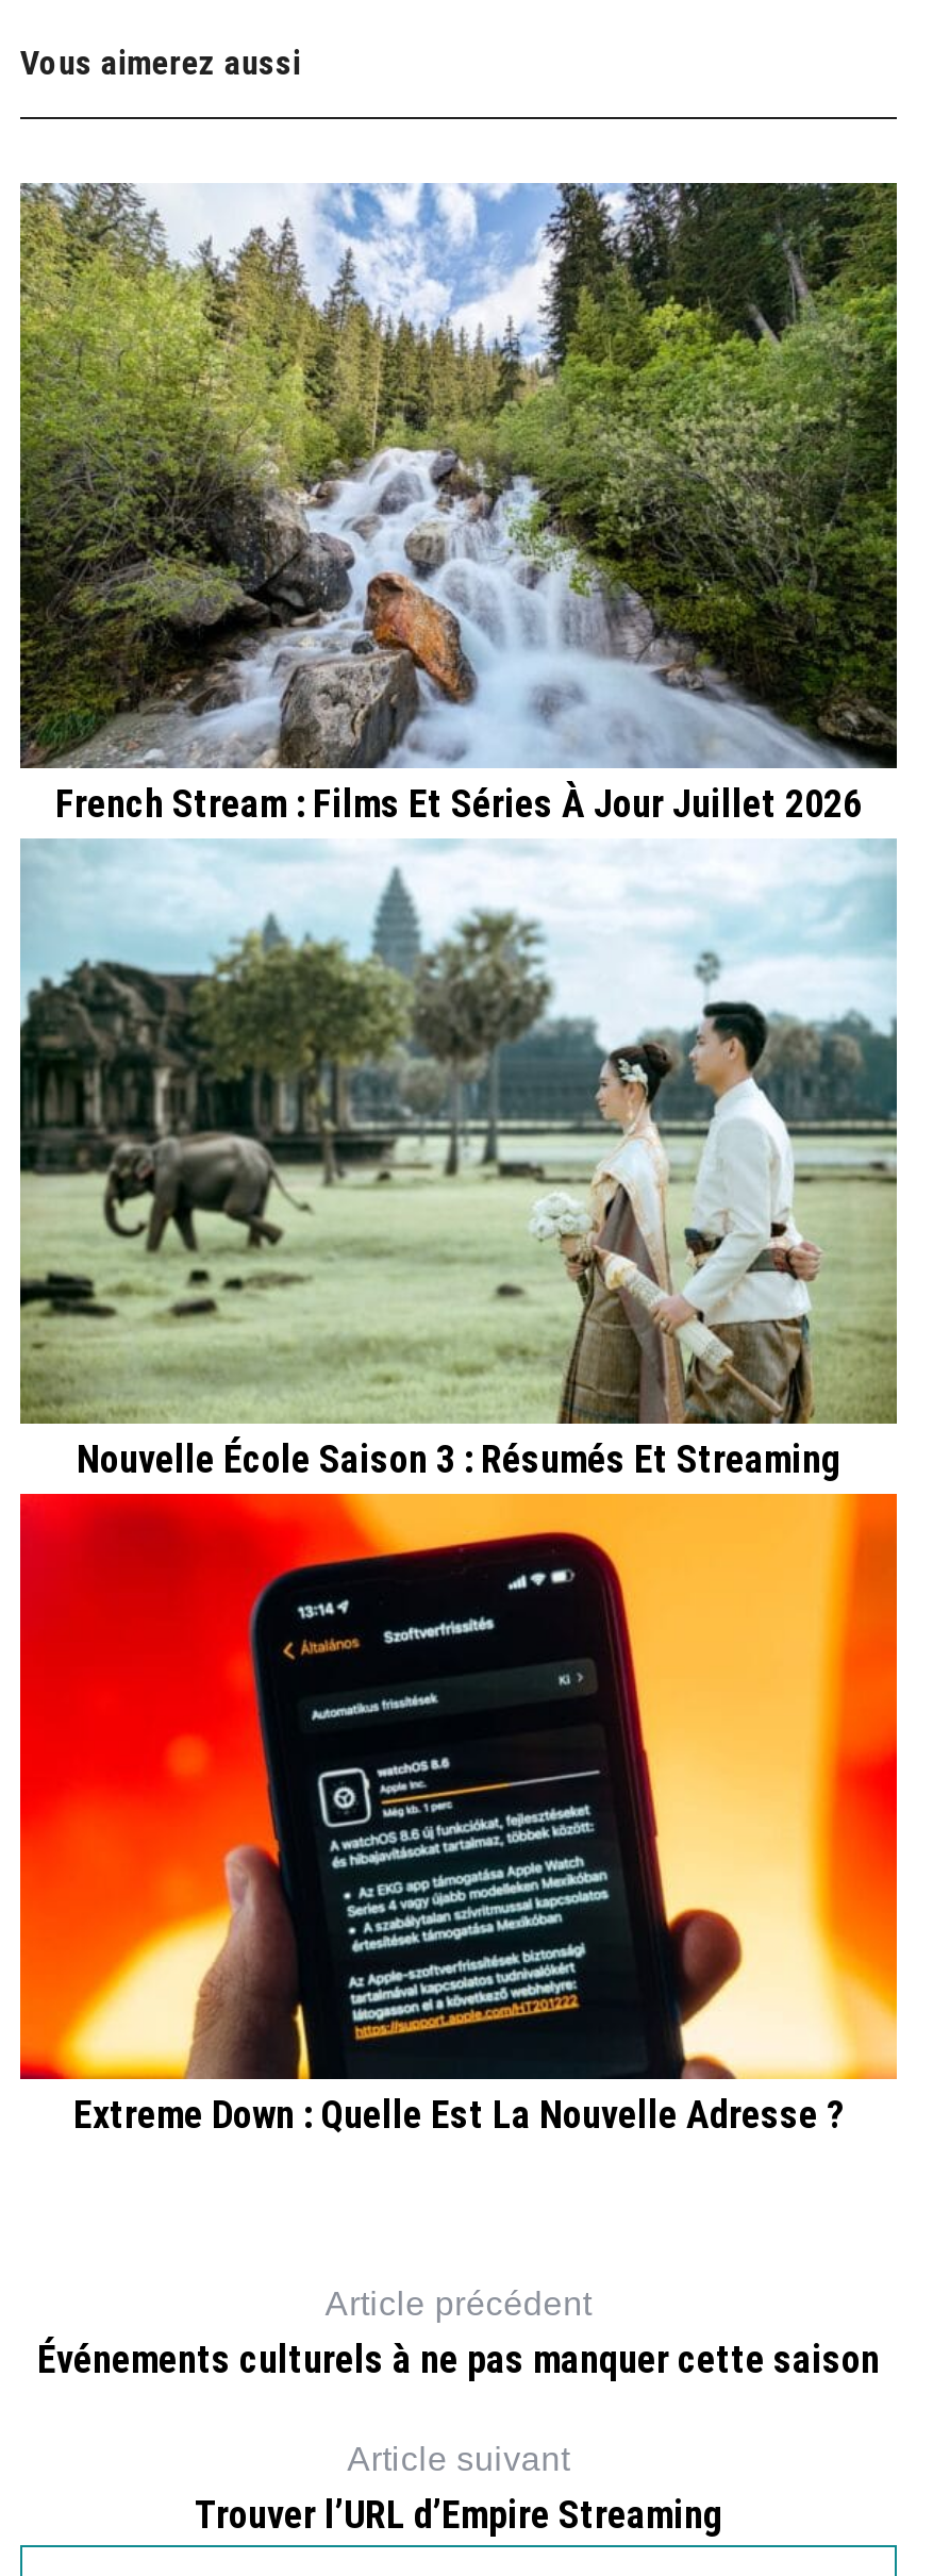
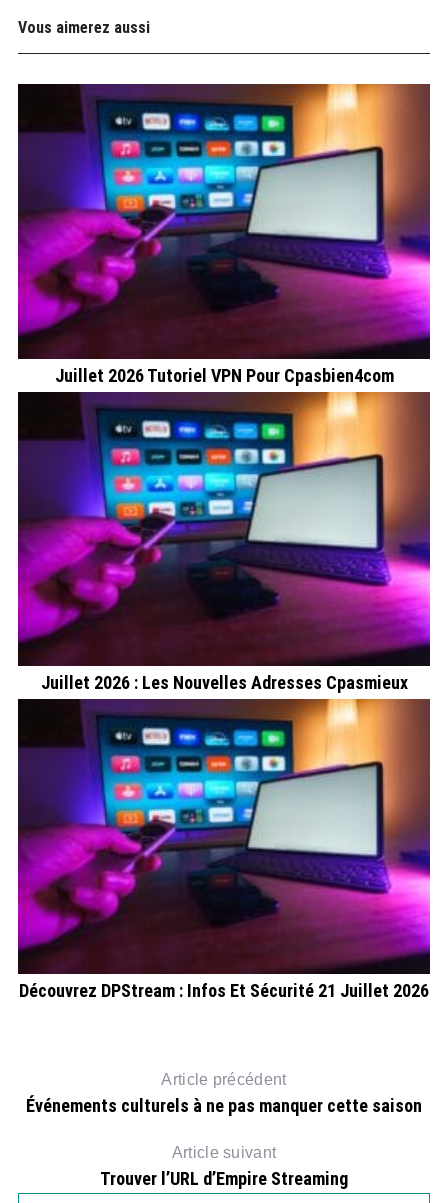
[18,181,899,827] [image] | French Stream : Films Et Séries À Jour Juillet 2026 -> [17,83,431,386] [image] | Juillet 2026 Tutoriel VPN Pour Cpasbien4com
[18,841,899,1481] [image] | Nouvelle École Saison 3 : Résumés Et Streaming -> [17,392,431,693] [image] | Juillet 2026 : Les Nouvelles Adresses Cpasmieux
[18,1492,899,2136] [image] | Extreme Down : Quelle Est La Nouvelle Adresse ? -> [17,698,431,1001] [image] | Découvrez DPStream : Infos Et Sécurité 21 Juillet 2026

